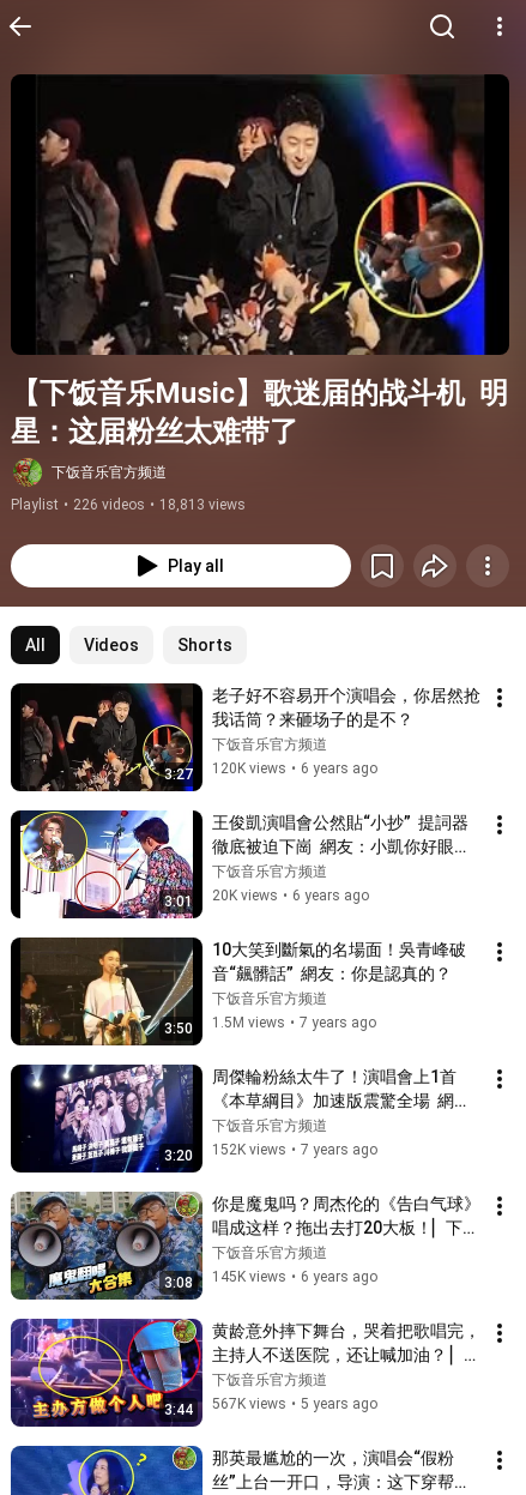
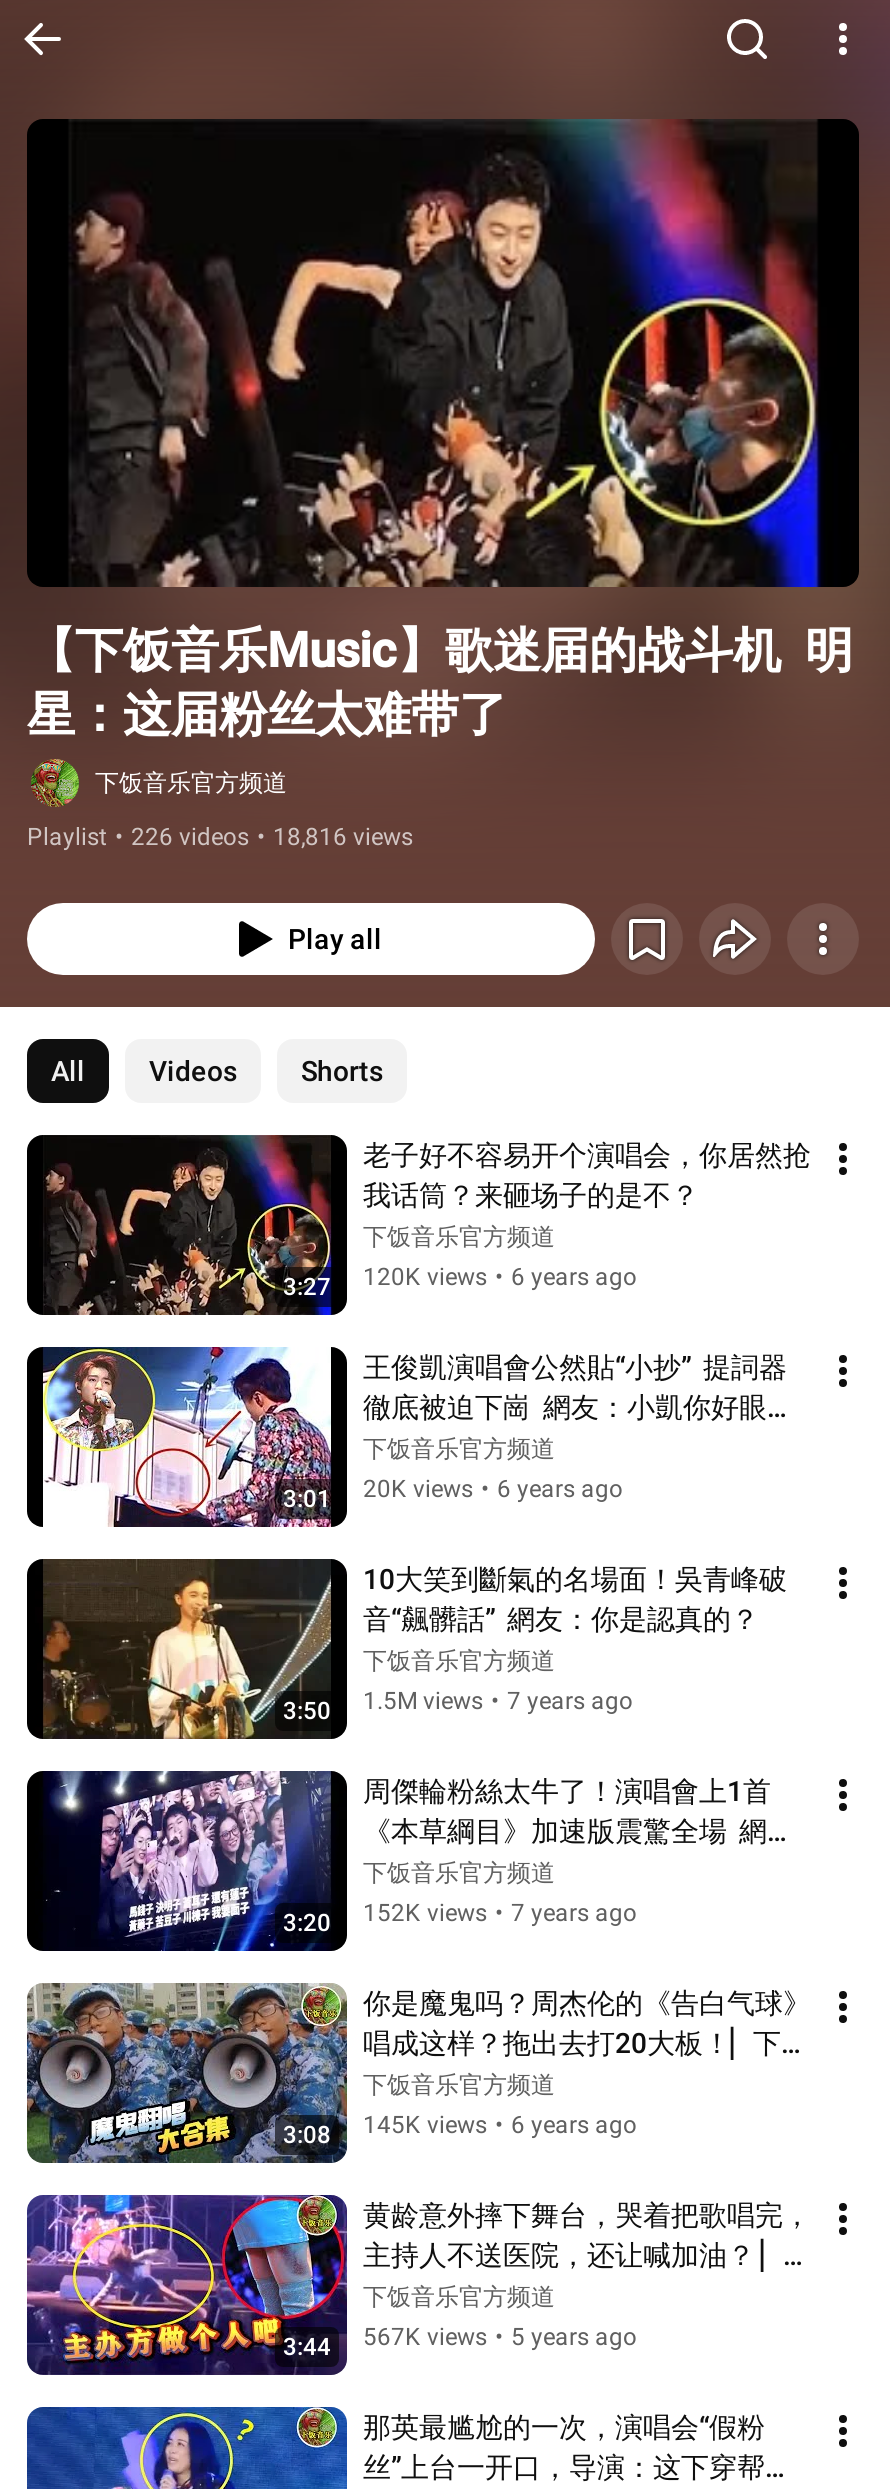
[11,496,246,513] Playlist • 226 videos • 18,813 views -> [27,823,413,851] Playlist • 226 videos • 18,816 views

